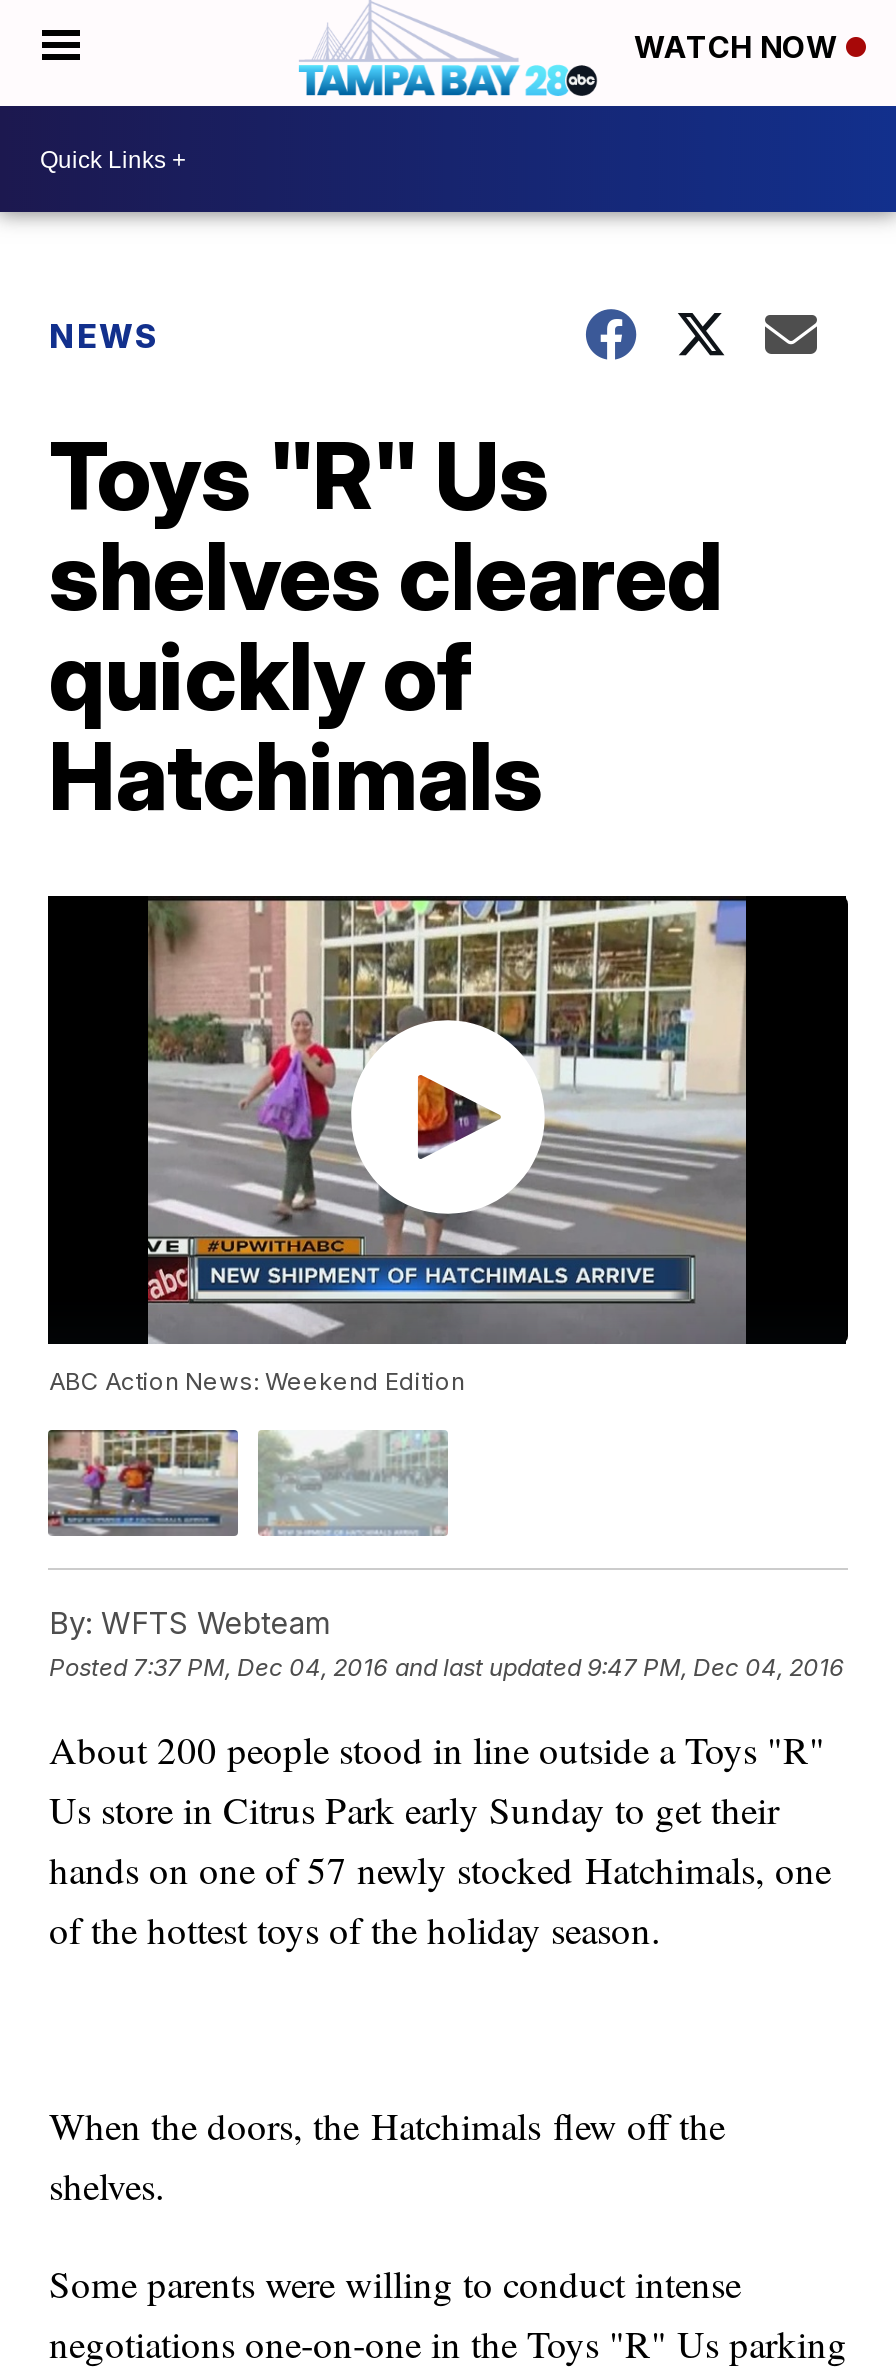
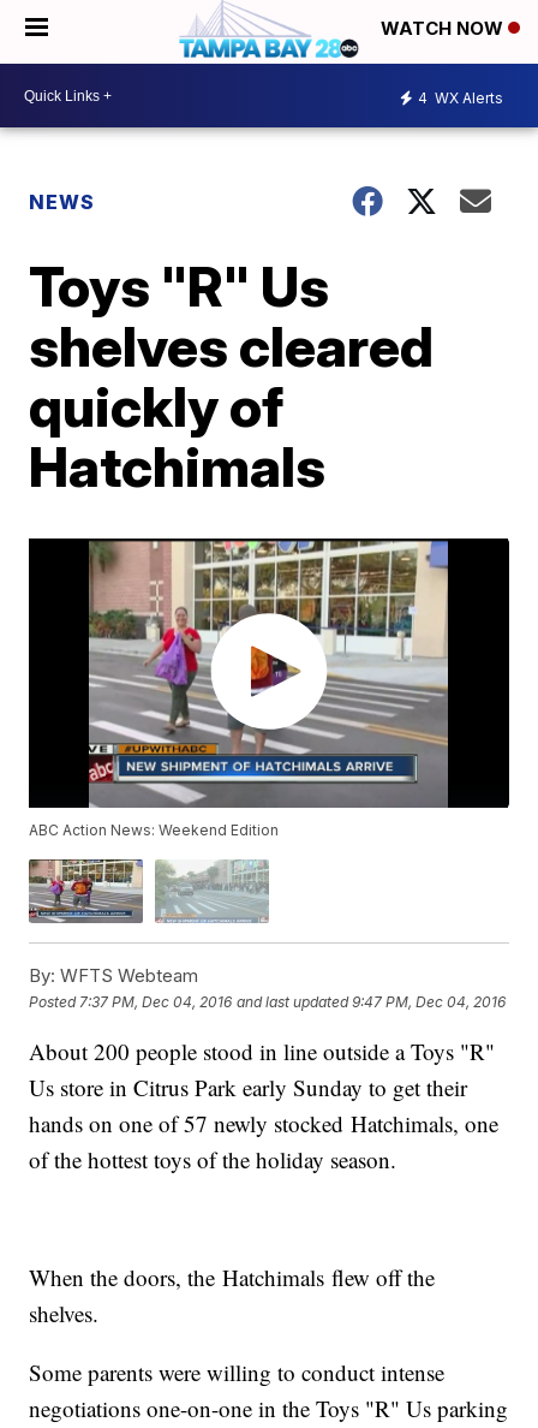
none -> [418,88,503,106] 4 WX Alerts

